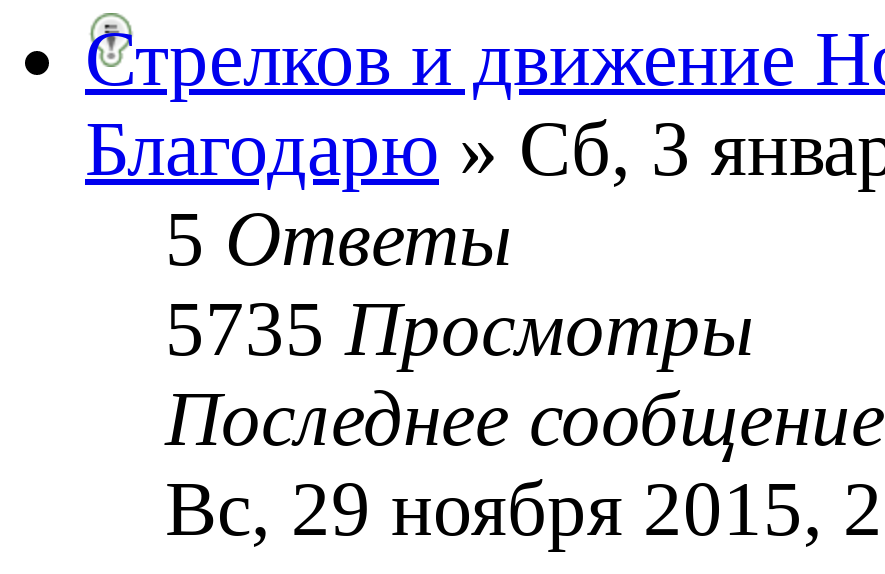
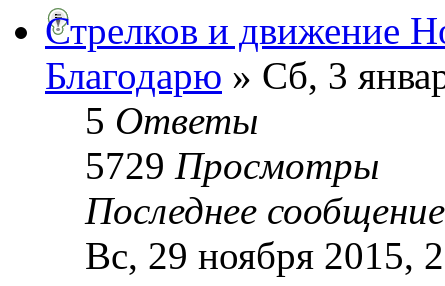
[165,285,753,371] 5735 Просмотры -> [85,144,379,187] 5729 Просмотры

